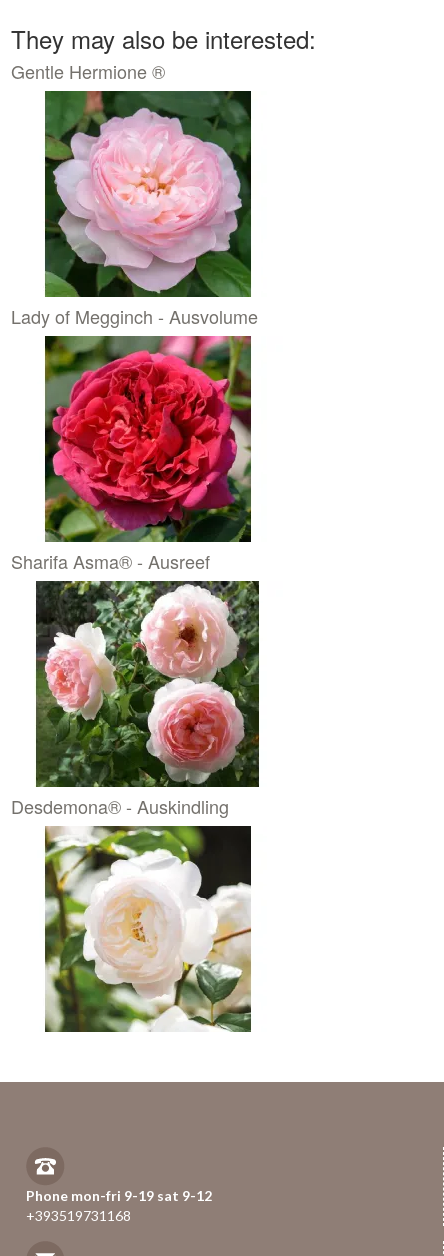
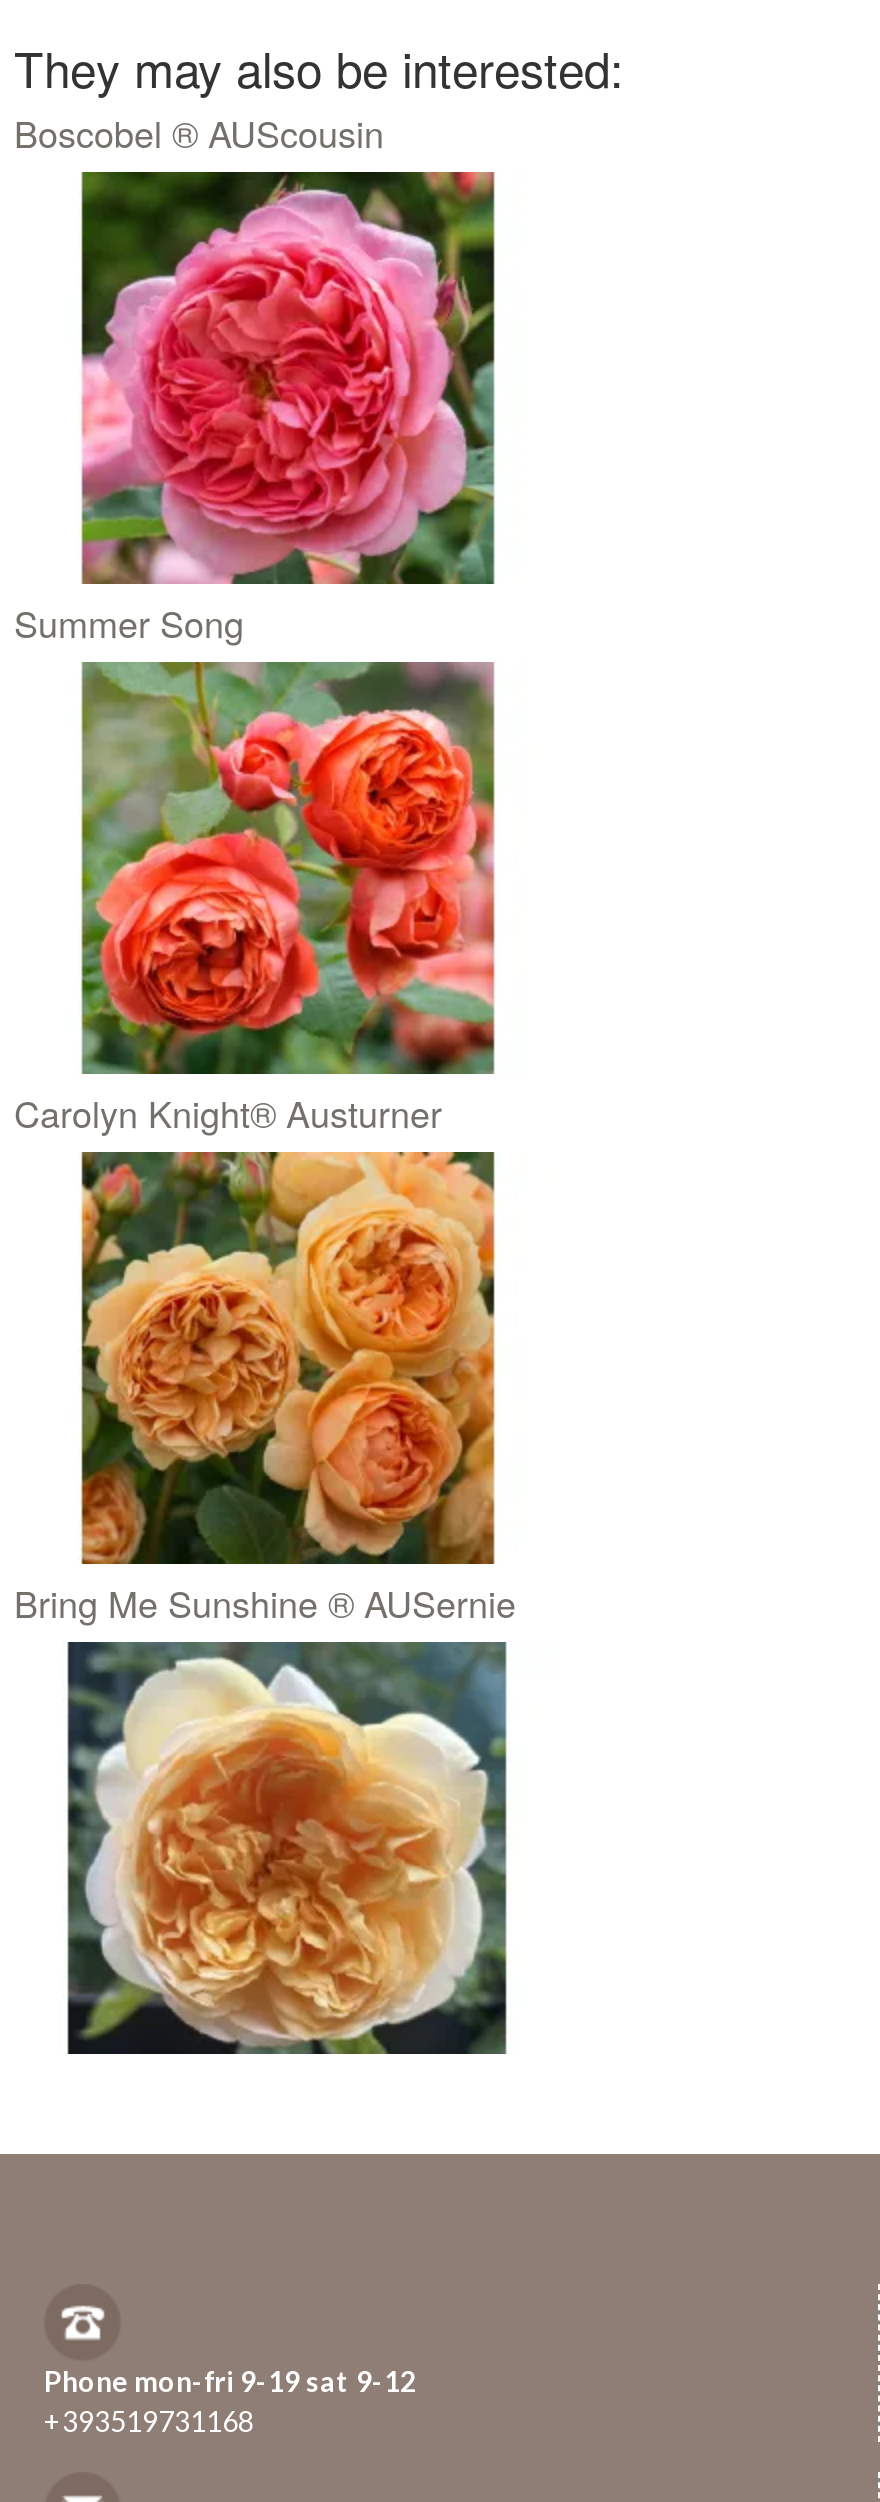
[11,58,165,84] Gentle Hermione ® -> [14,106,384,158] Boscobel ® AUScousin
[11,90,258,329] [image] | Lady of Megginch - Ausvolume -> [14,170,496,648] [image] | Summer Song
[11,336,252,574] [image] | Sharifa Asma® - Ausreef -> [14,662,496,1138] [image] | Carolyn Knight® Austurner
[11,580,260,819] [image] | Desdemona® - Auskindling -> [14,1152,516,1628] [image] | Bring Me Sunshine ® AUSernie
[38,826,257,1033] [image] -> [66,1642,508,2056] [image]

